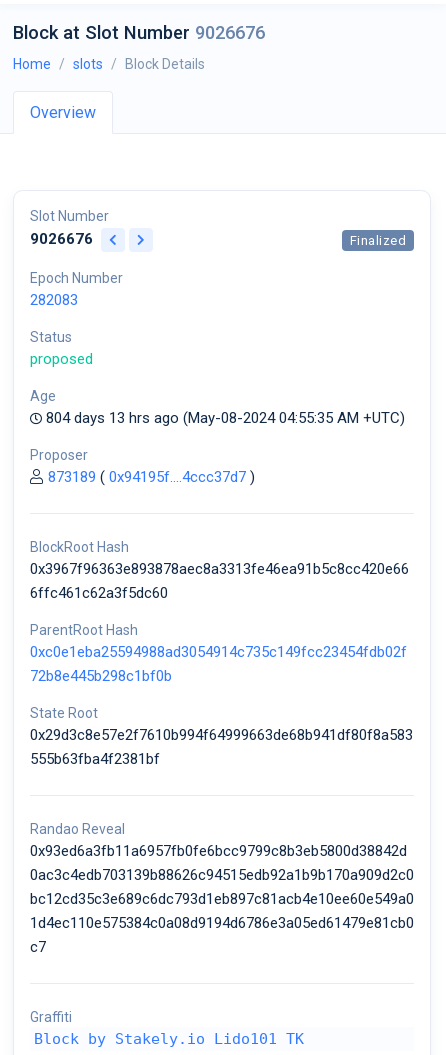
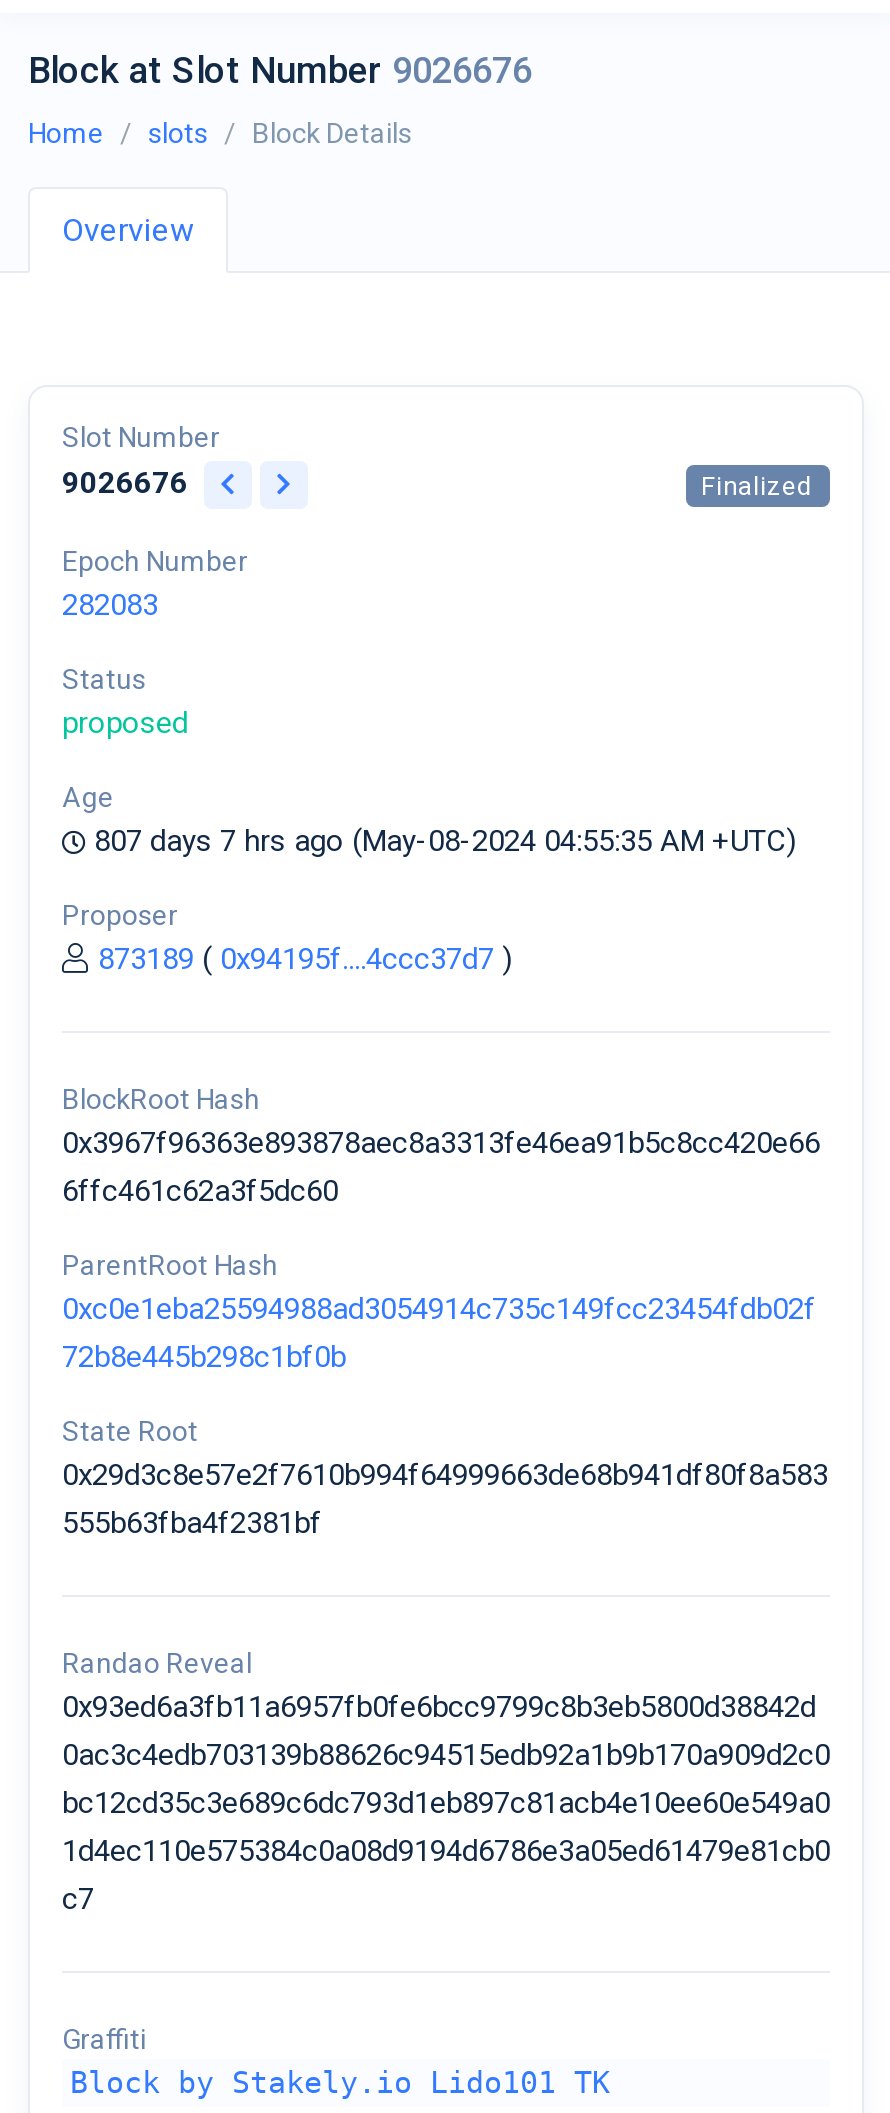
[46,408,405,426] 804 days 13 hrs ago (May-08-2024 04:55:35 AM +UTC) -> [94,822,796,858] 807 days 7 hrs ago (May-08-2024 04:55:35 AM +UTC)

